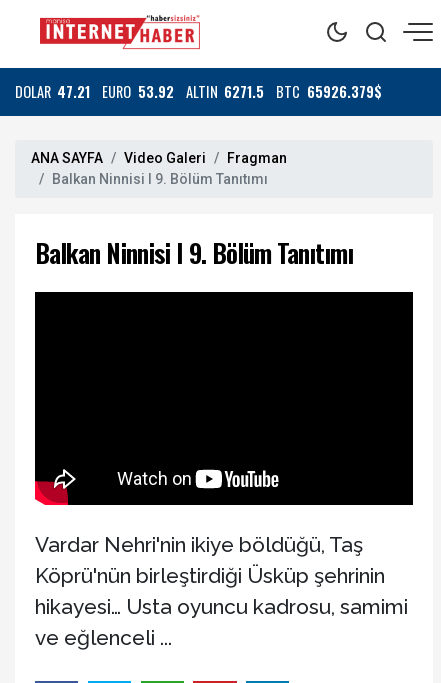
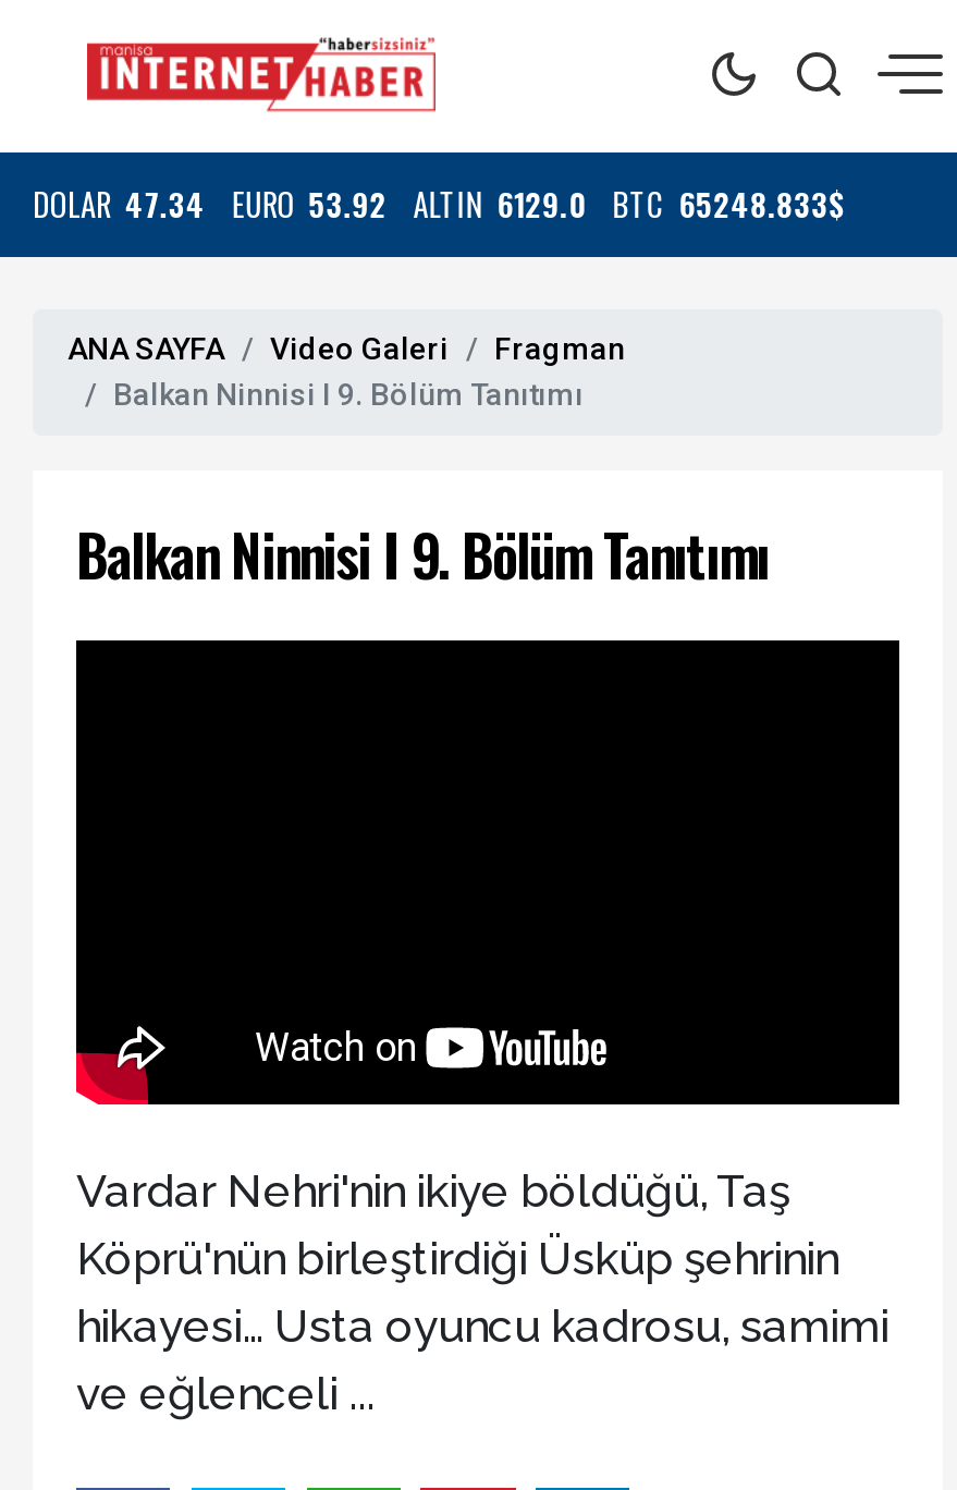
[15,81,382,102] DOLAR 47.21 EURO 53.92 ALTIN 6271.5 BTC 65926.379$ -> [33,181,846,227] DOLAR 47.34 EURO 53.92 ALTIN 6129.0 BTC 65248.833$

